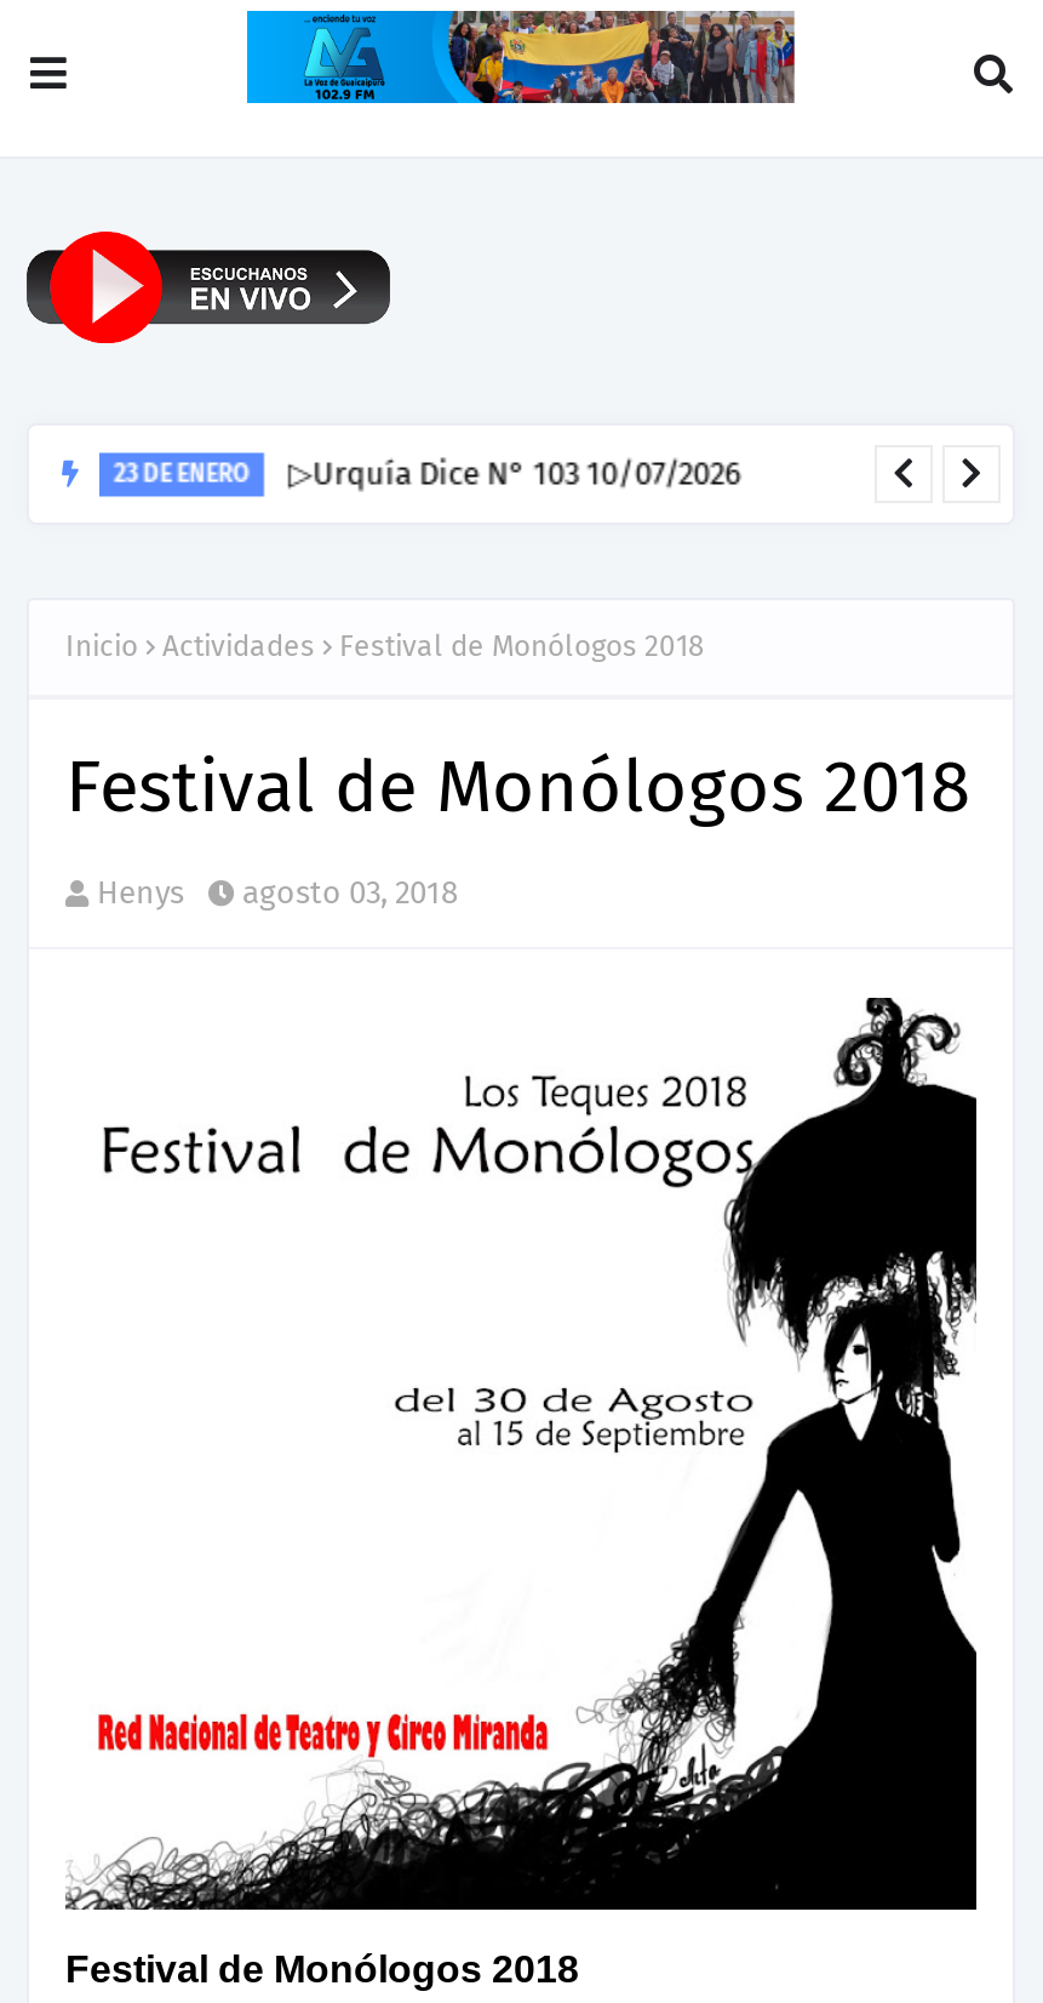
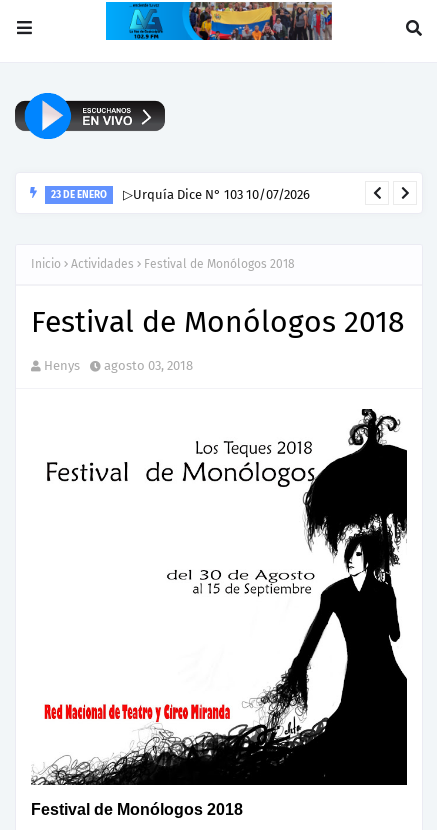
[48,229,165,346] [image] -> [24,92,72,140] [image]

